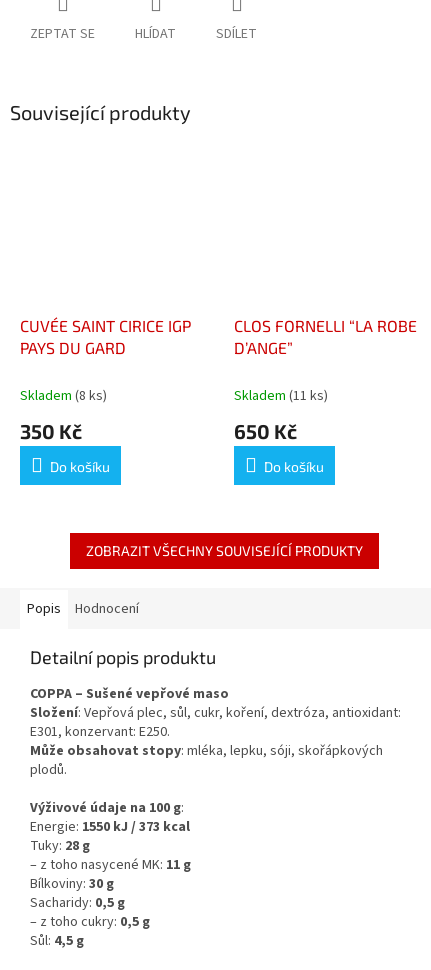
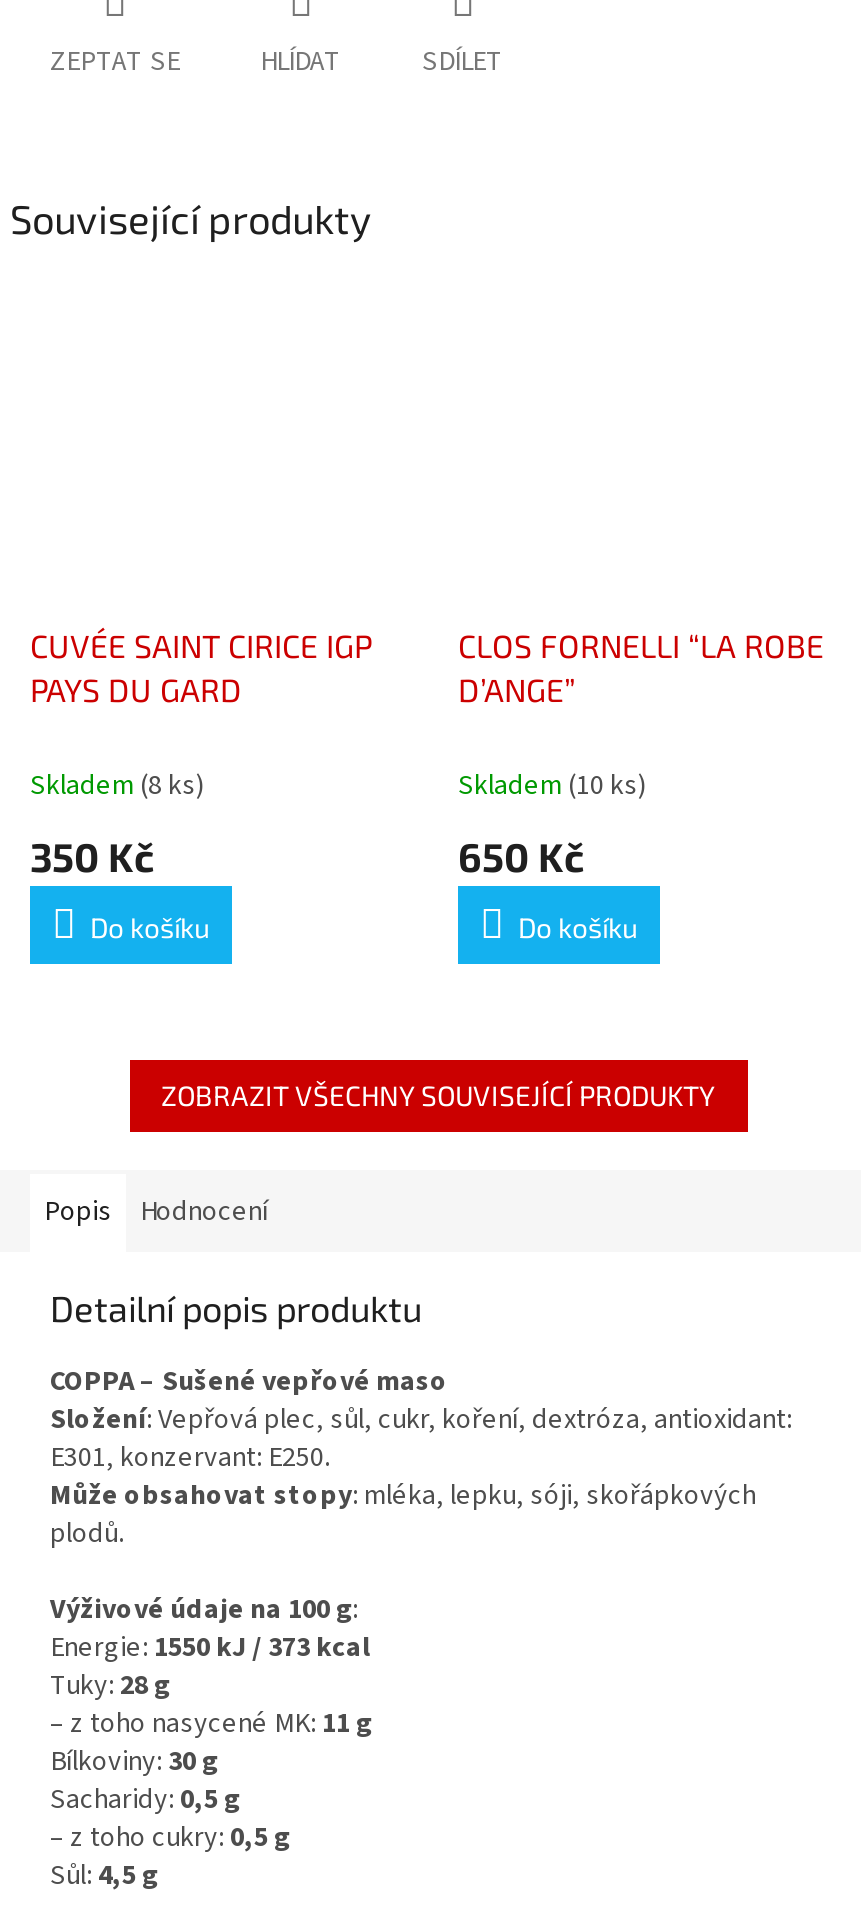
[234,386,328,406] Skladem (11 ks) -> [458,765,646,805] Skladem (10 ks)

